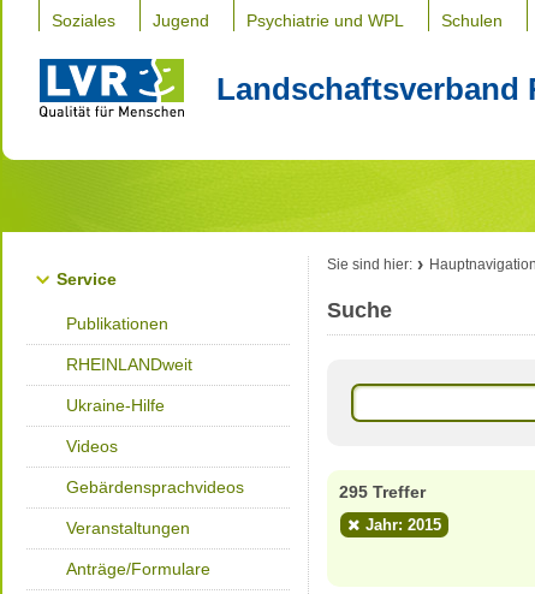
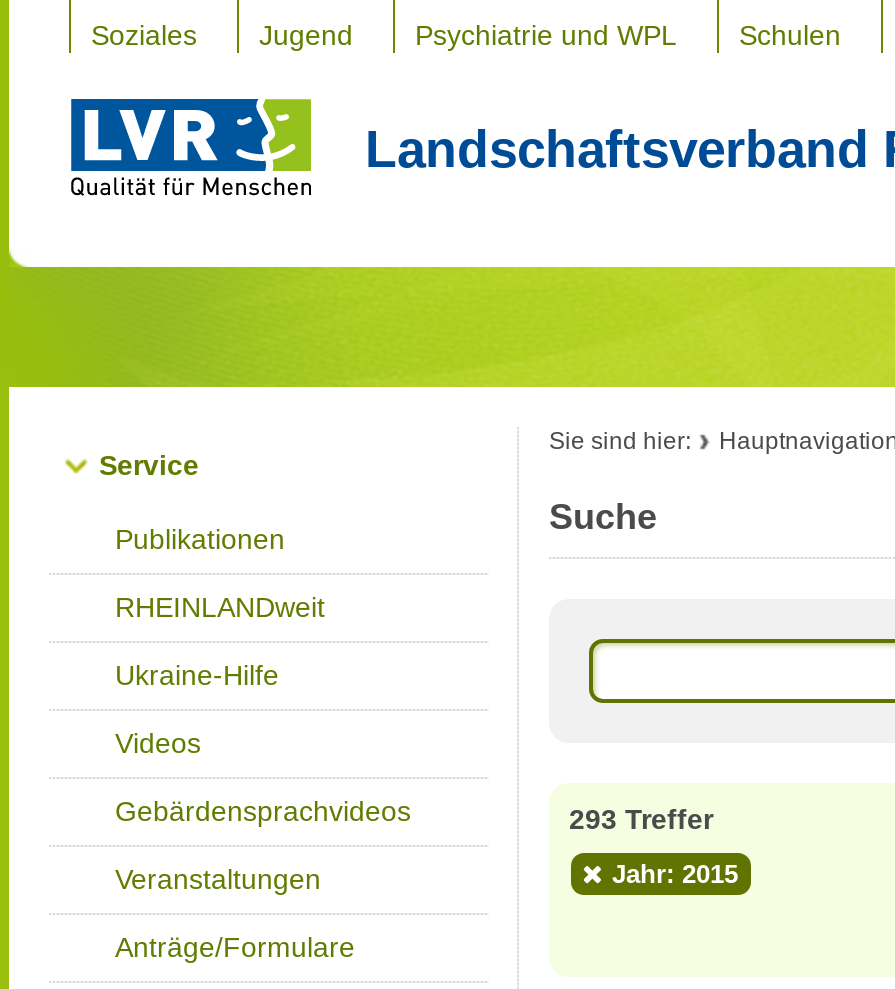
[339,482,426,501] 295 Treffer -> [569,803,713,835] 293 Treffer

